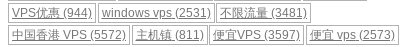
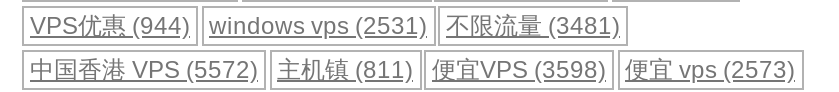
[12,28,394,42] 中国香港 VPS (5572) 主机镇(811) 便宜VPS (3597) 便宜 vps (2573) -> [30,56,795,84] 中国香港 VPS (5572) 主机镇(811) 便宜VPS (3598) 便宜 vps (2573)

